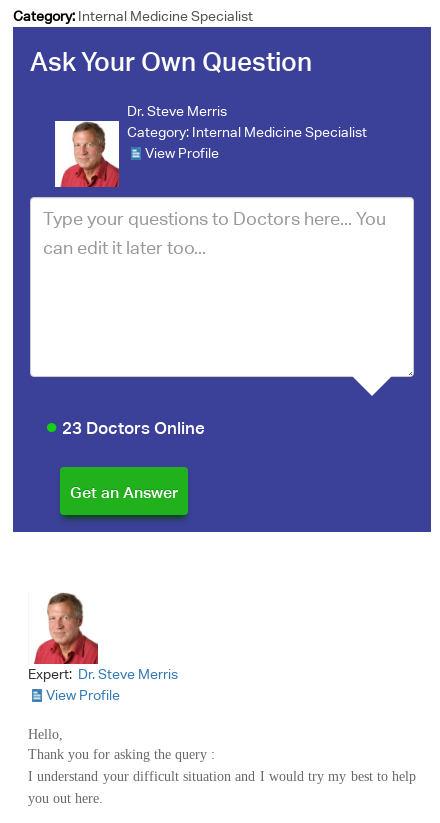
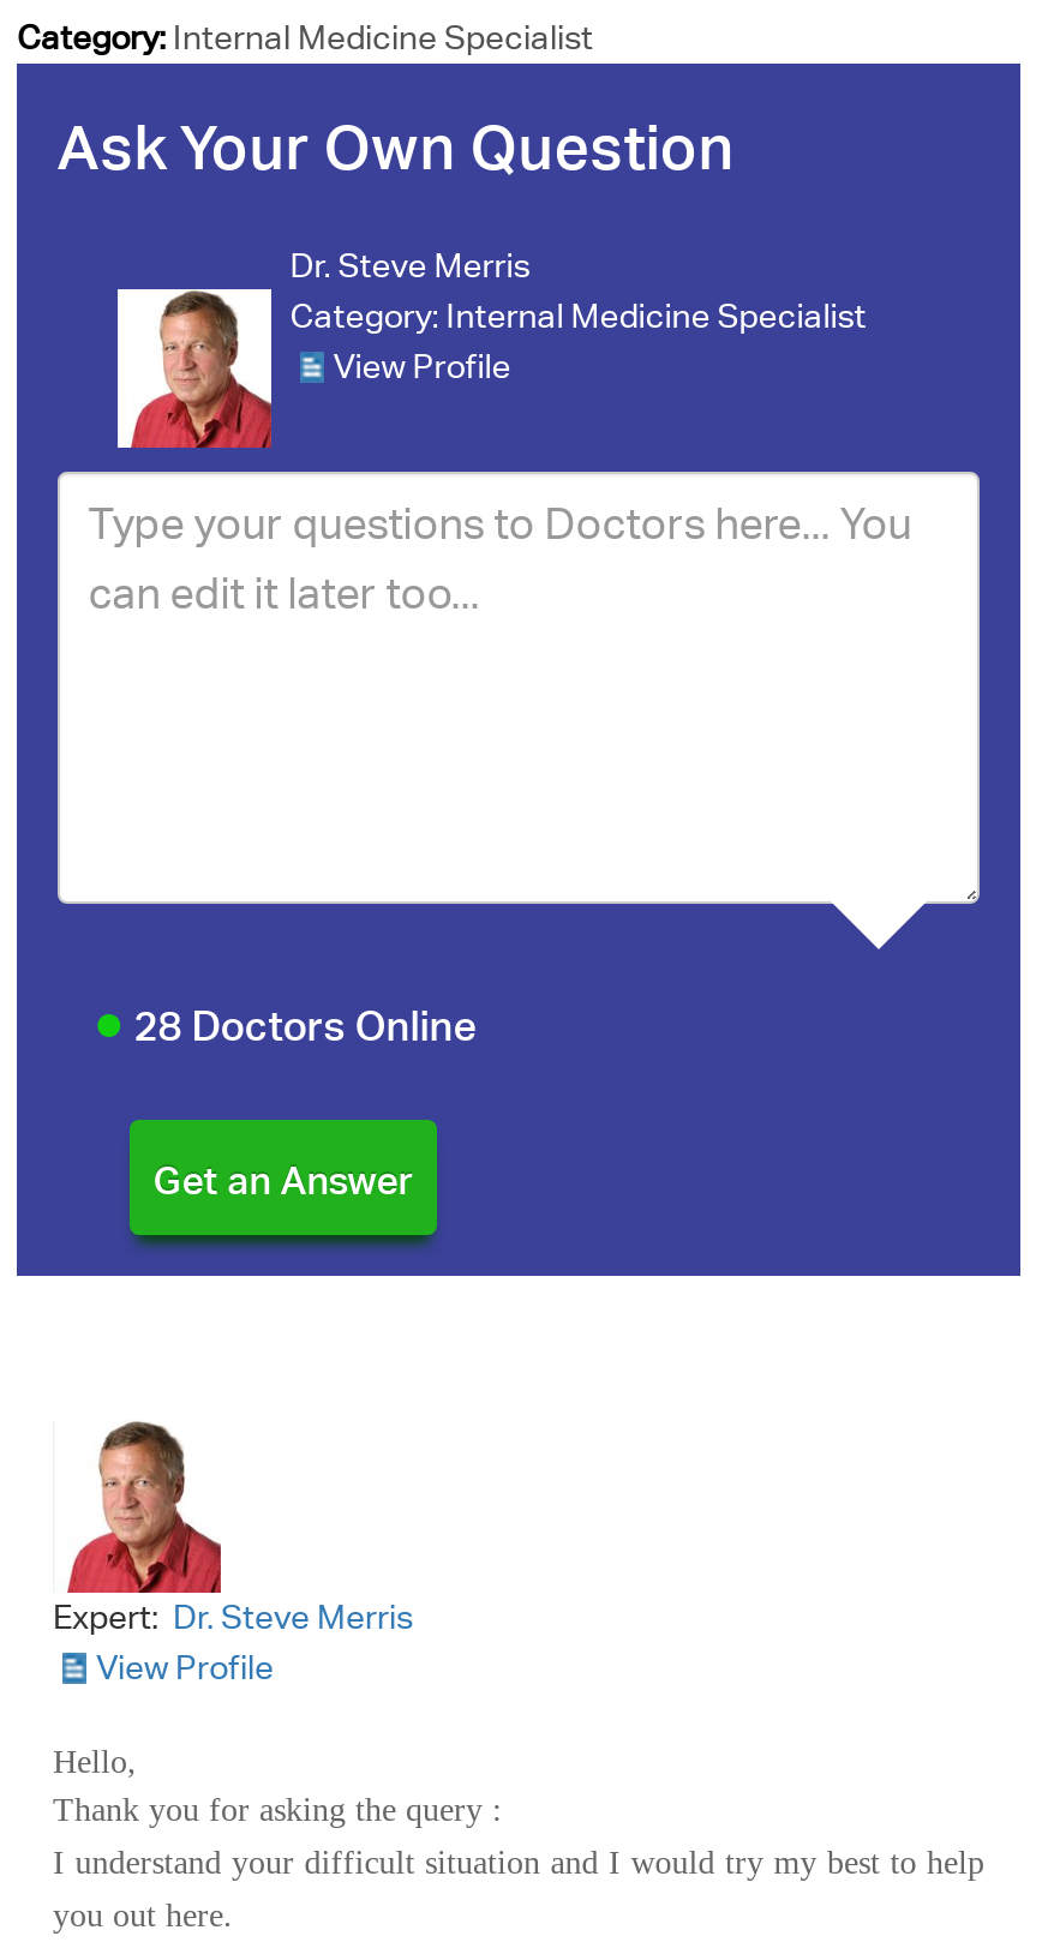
[58,418,205,438] 23 Doctors Online -> [124,1003,477,1051] 28 Doctors Online

